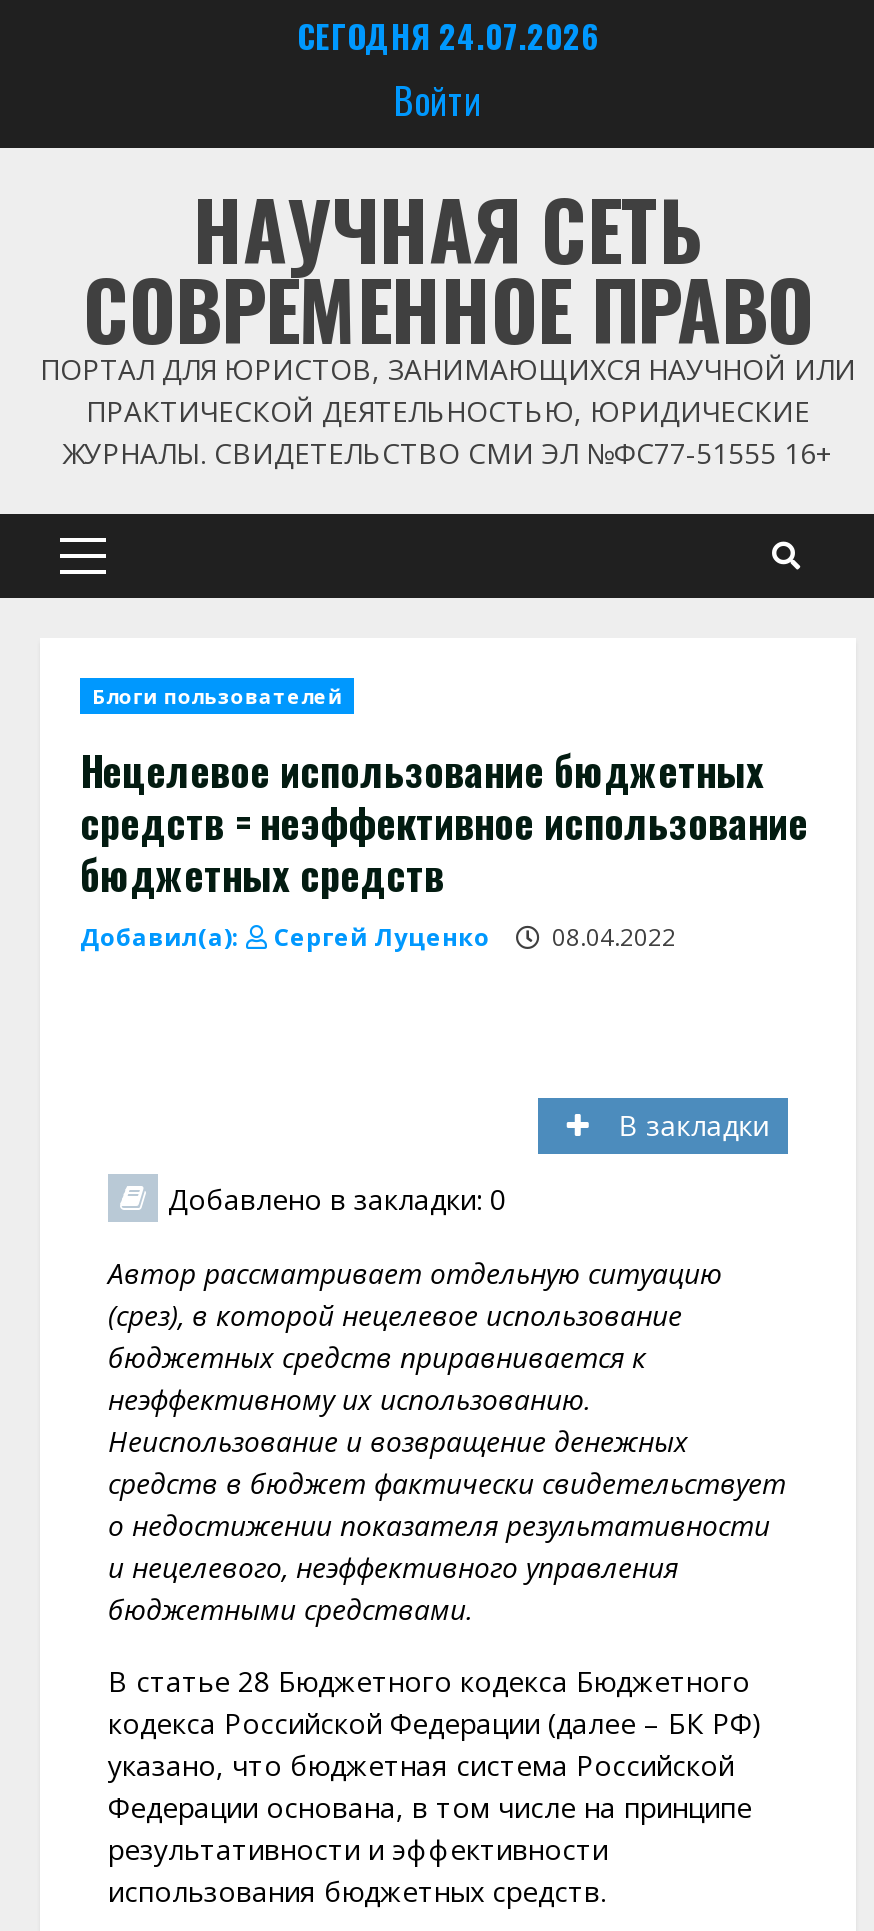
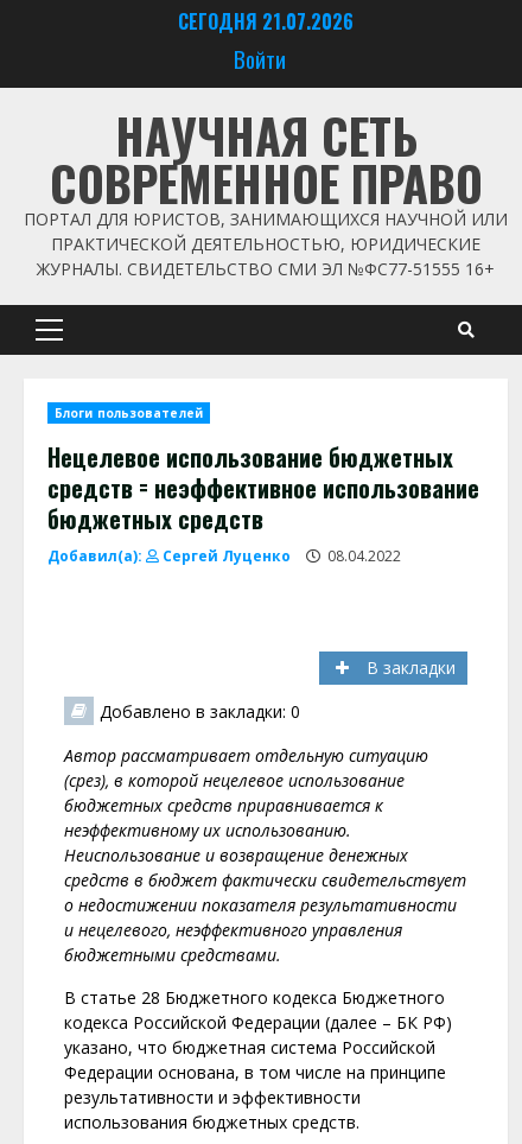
[297,12,599,60] СЕГОДНЯ 24.07.2026 -> [178,7,354,36] СЕГОДНЯ 21.07.2026

